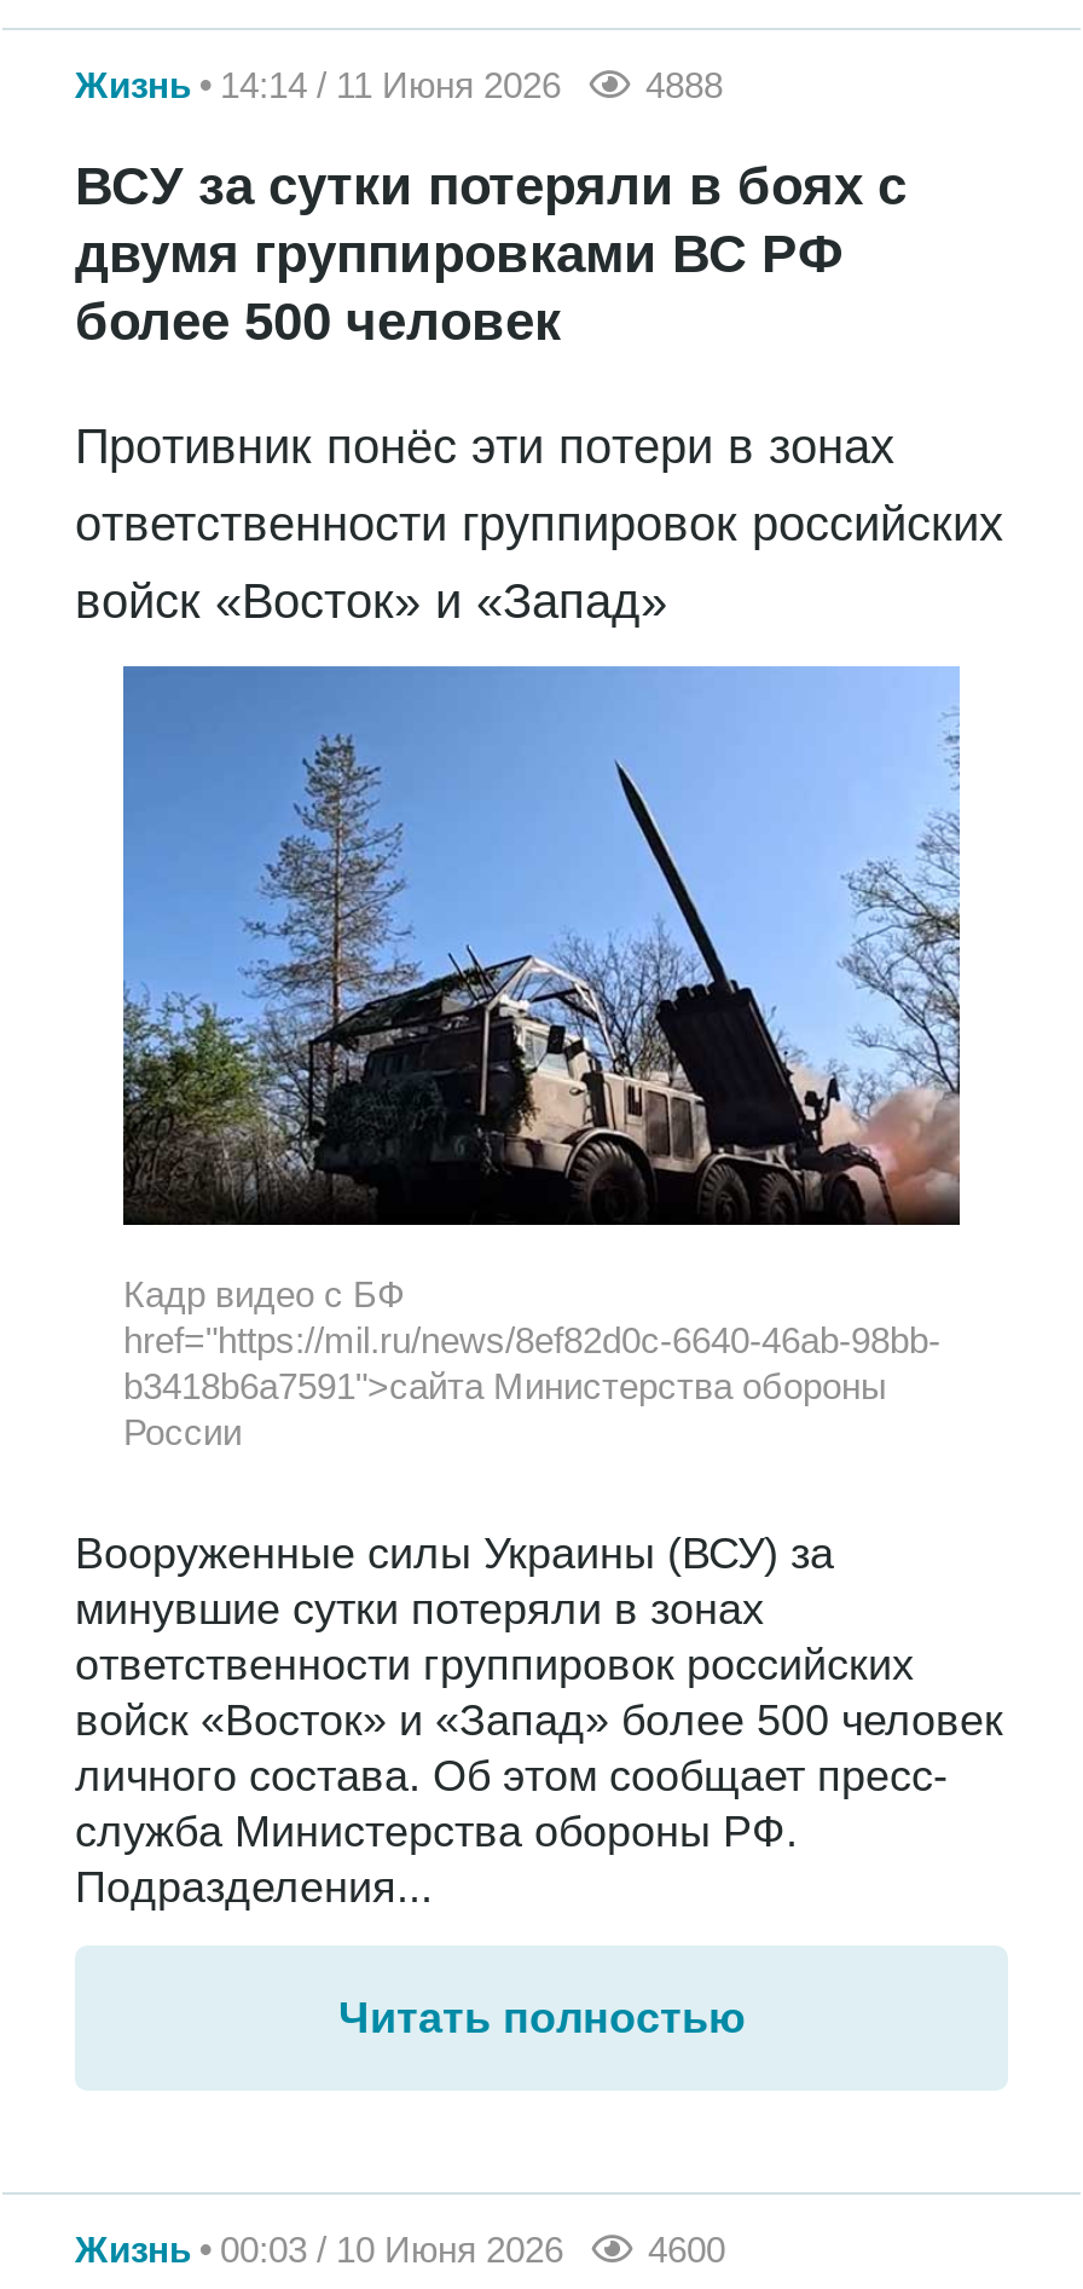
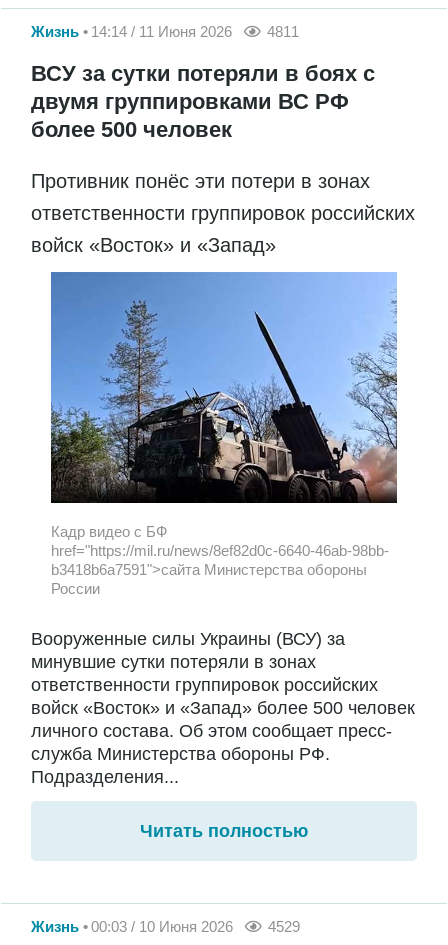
[645,63,723,104] 4888 -> [267,23,299,40] 4811
[648,2230,725,2271] 4600 -> [268,918,300,935] 4529

